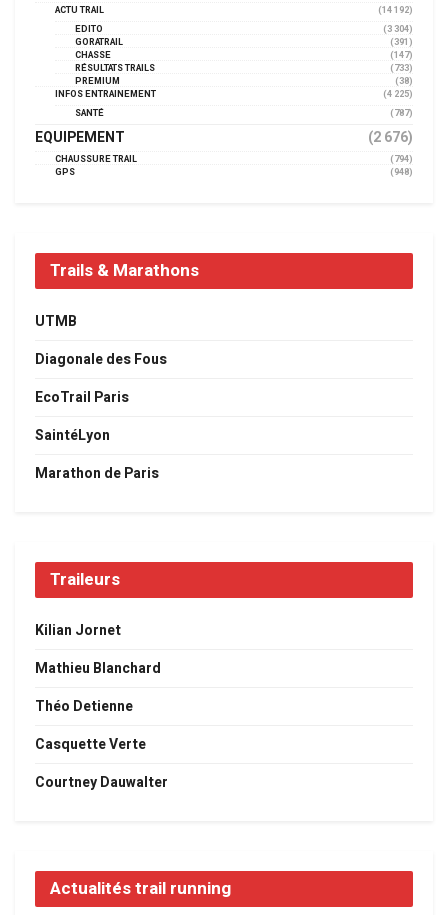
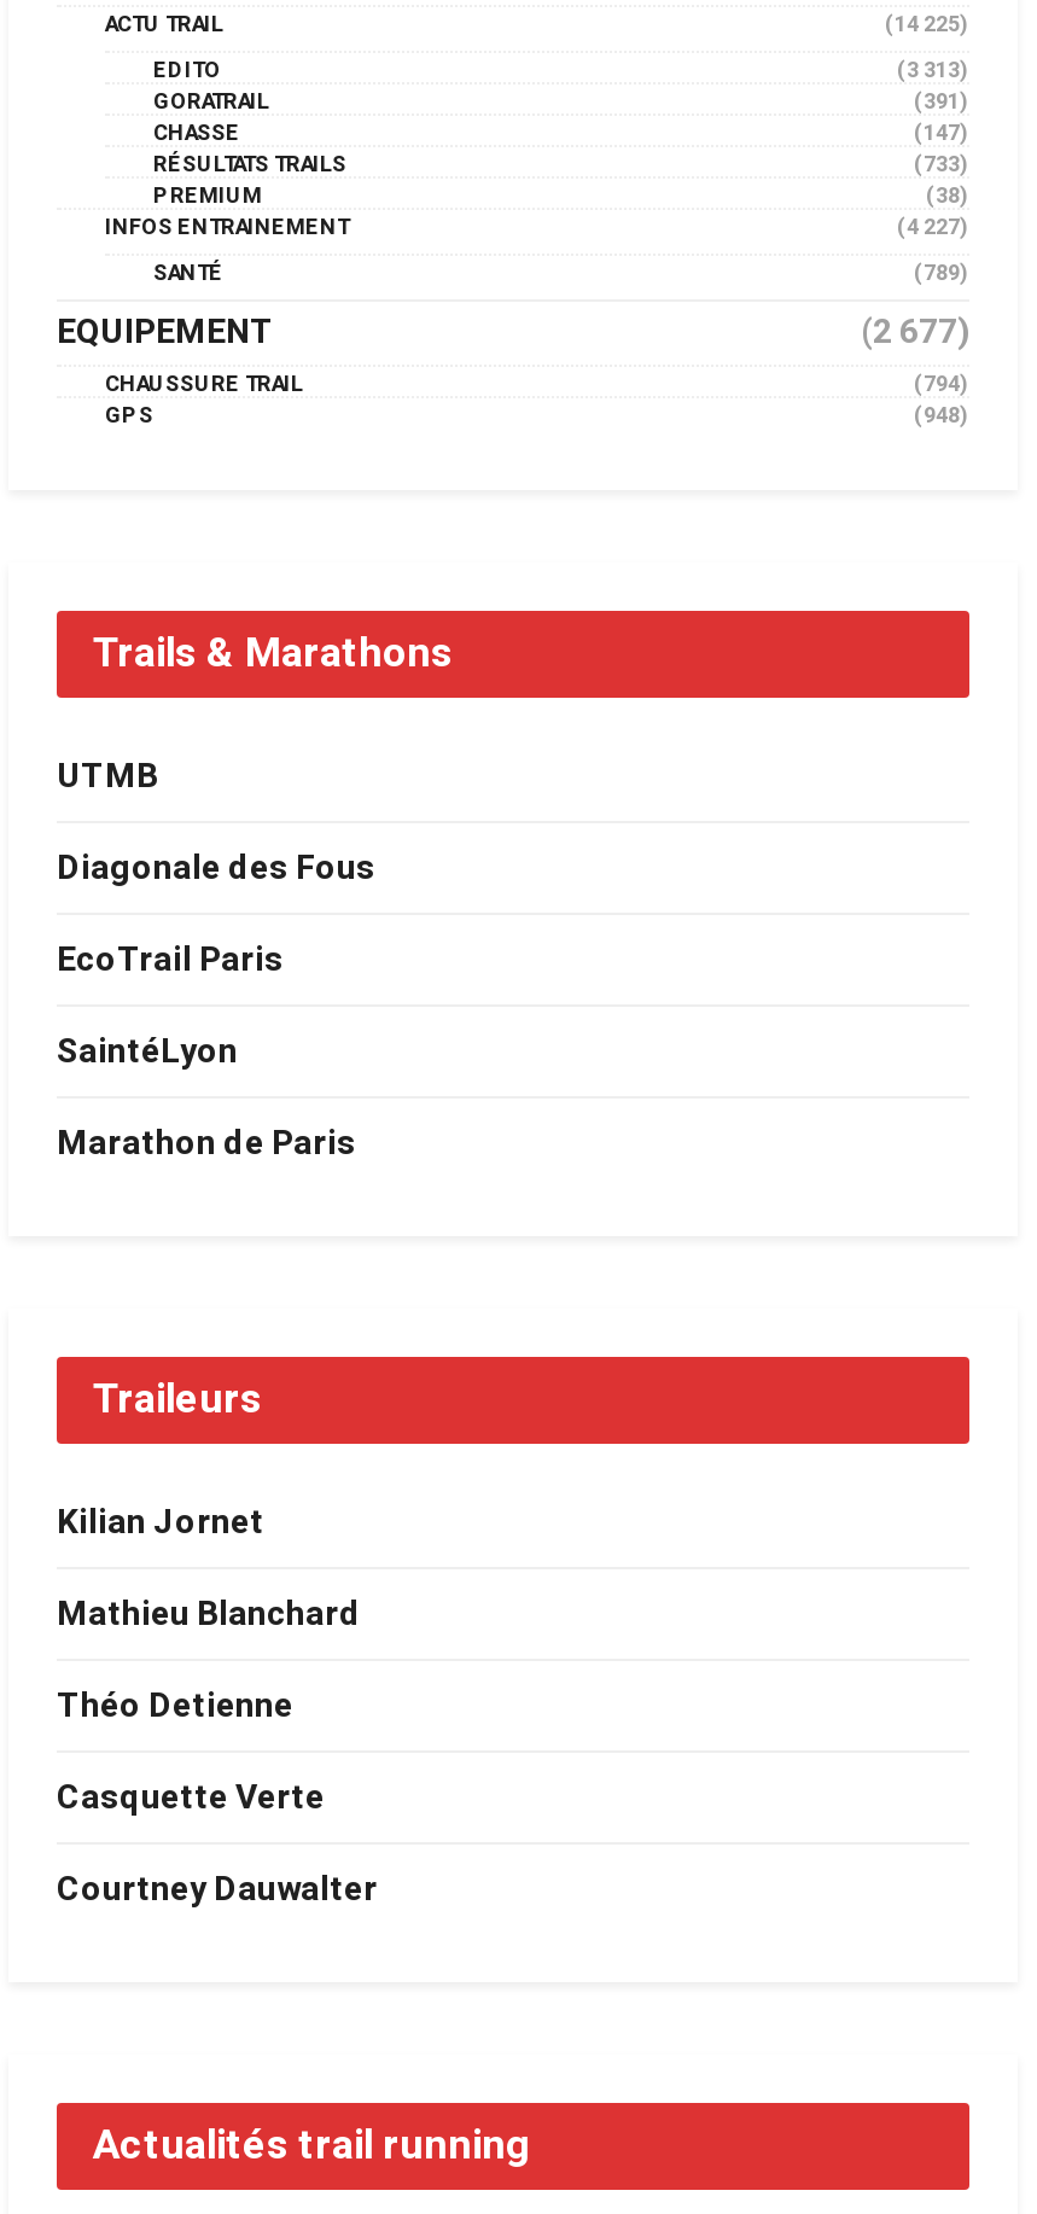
[378,3,413,16] (14 192) -> [885,8,969,40] (14 225)
[383,22,413,35] (3 304) -> [897,54,969,86] (3 313)
[383,87,413,100] (4 225) -> [897,211,969,243] (4 227)
[390,106,413,119] (787) -> [914,257,969,289] (789)
[368,126,413,147] (2 676) -> [861,305,969,356] (2 677)

